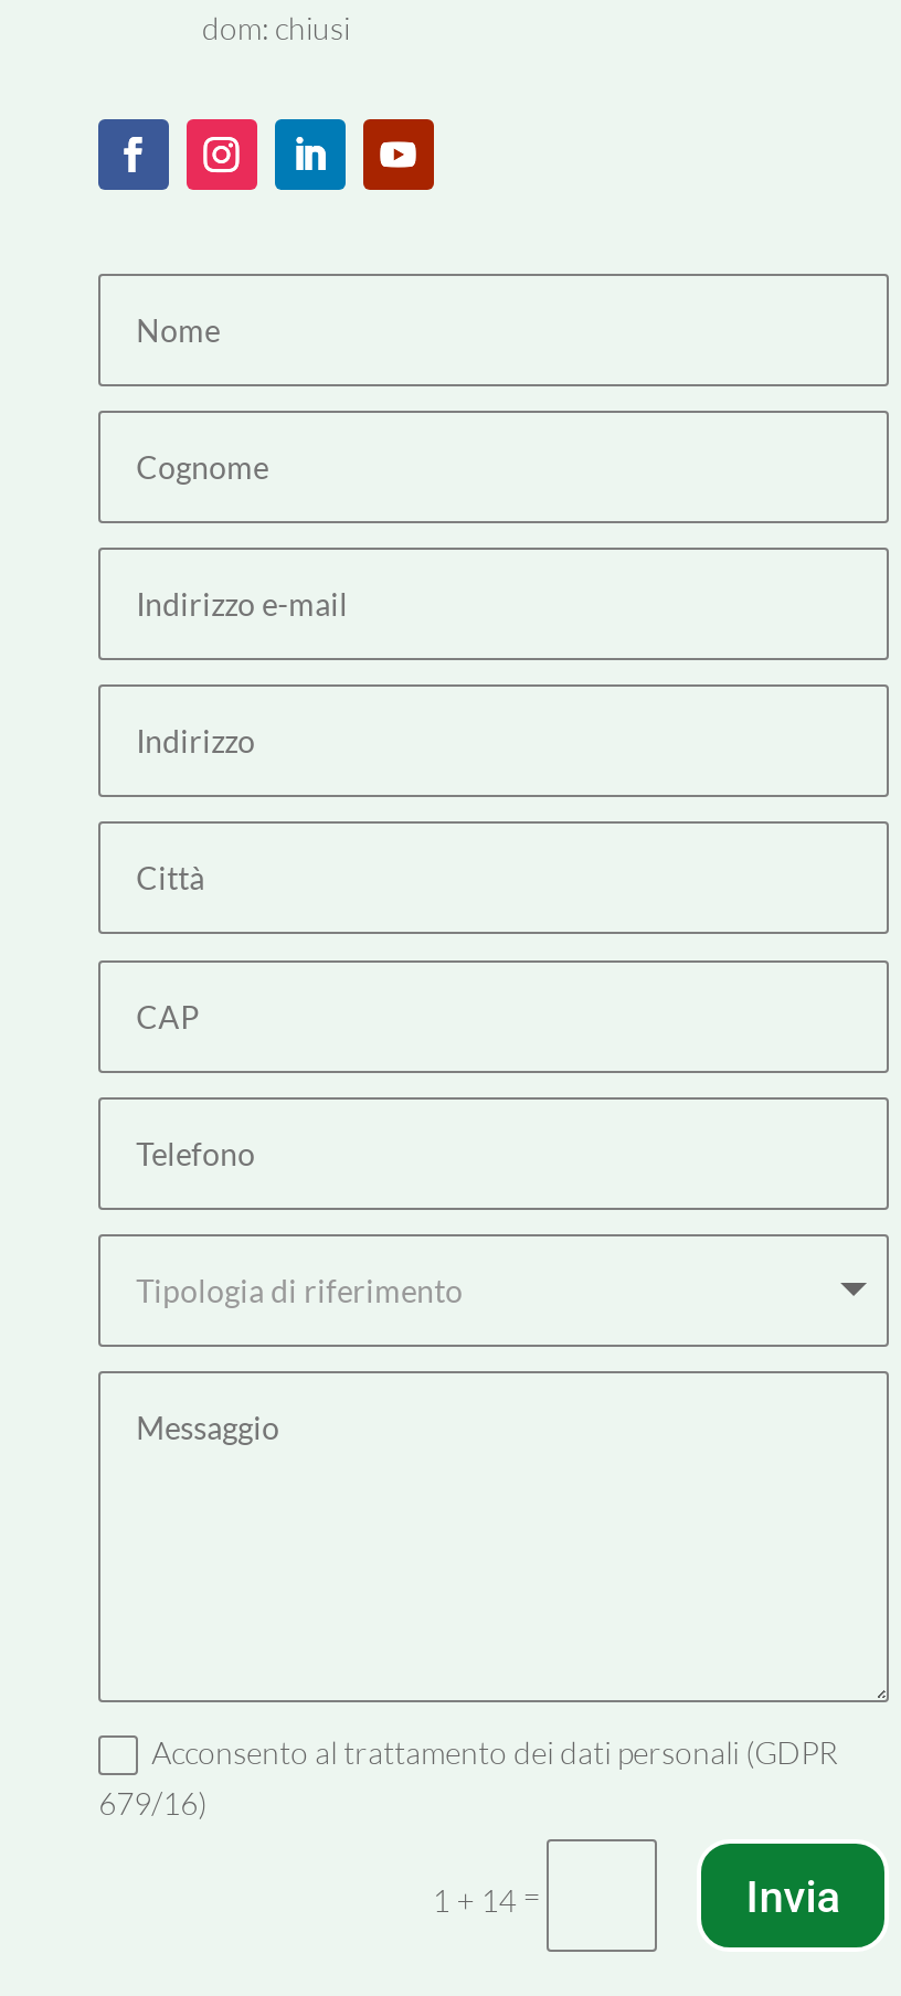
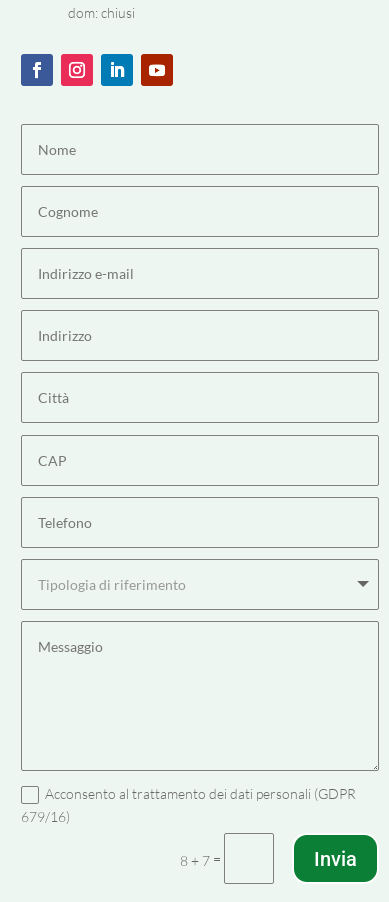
[432,1877,547,1919] 1 + 14 = -> [180,850,224,869] 8 + 7 =

